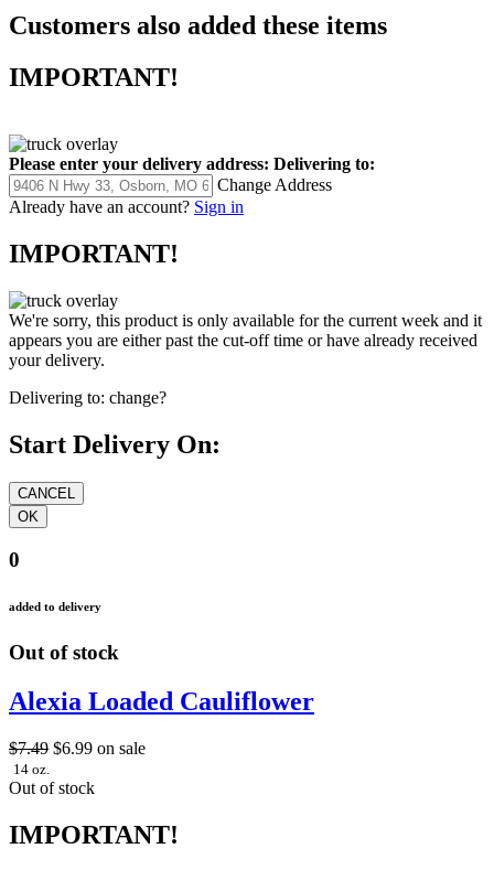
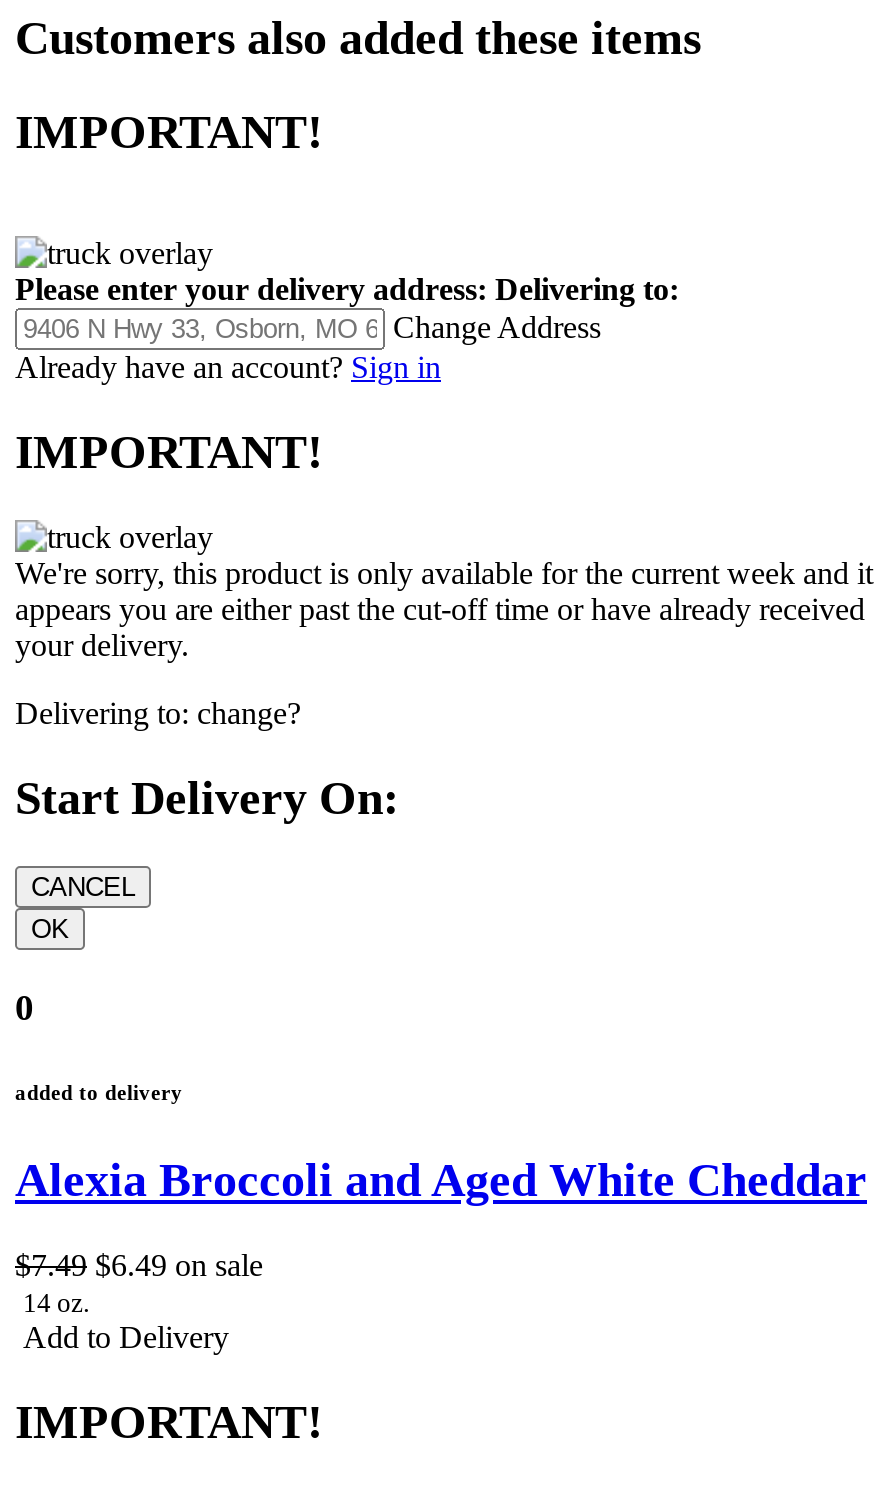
[9,641,314,758] Out of stock | Alexia Loaded Cauliflower | $7.49 $6.99 on sale -> [15,1154,867,1282] Alexia Broccoli and Aged White Cheddar | $7.49 $6.49 on sale
[9,778,95,797] Out of stock -> [15,1320,229,1354] Add to Delivery

